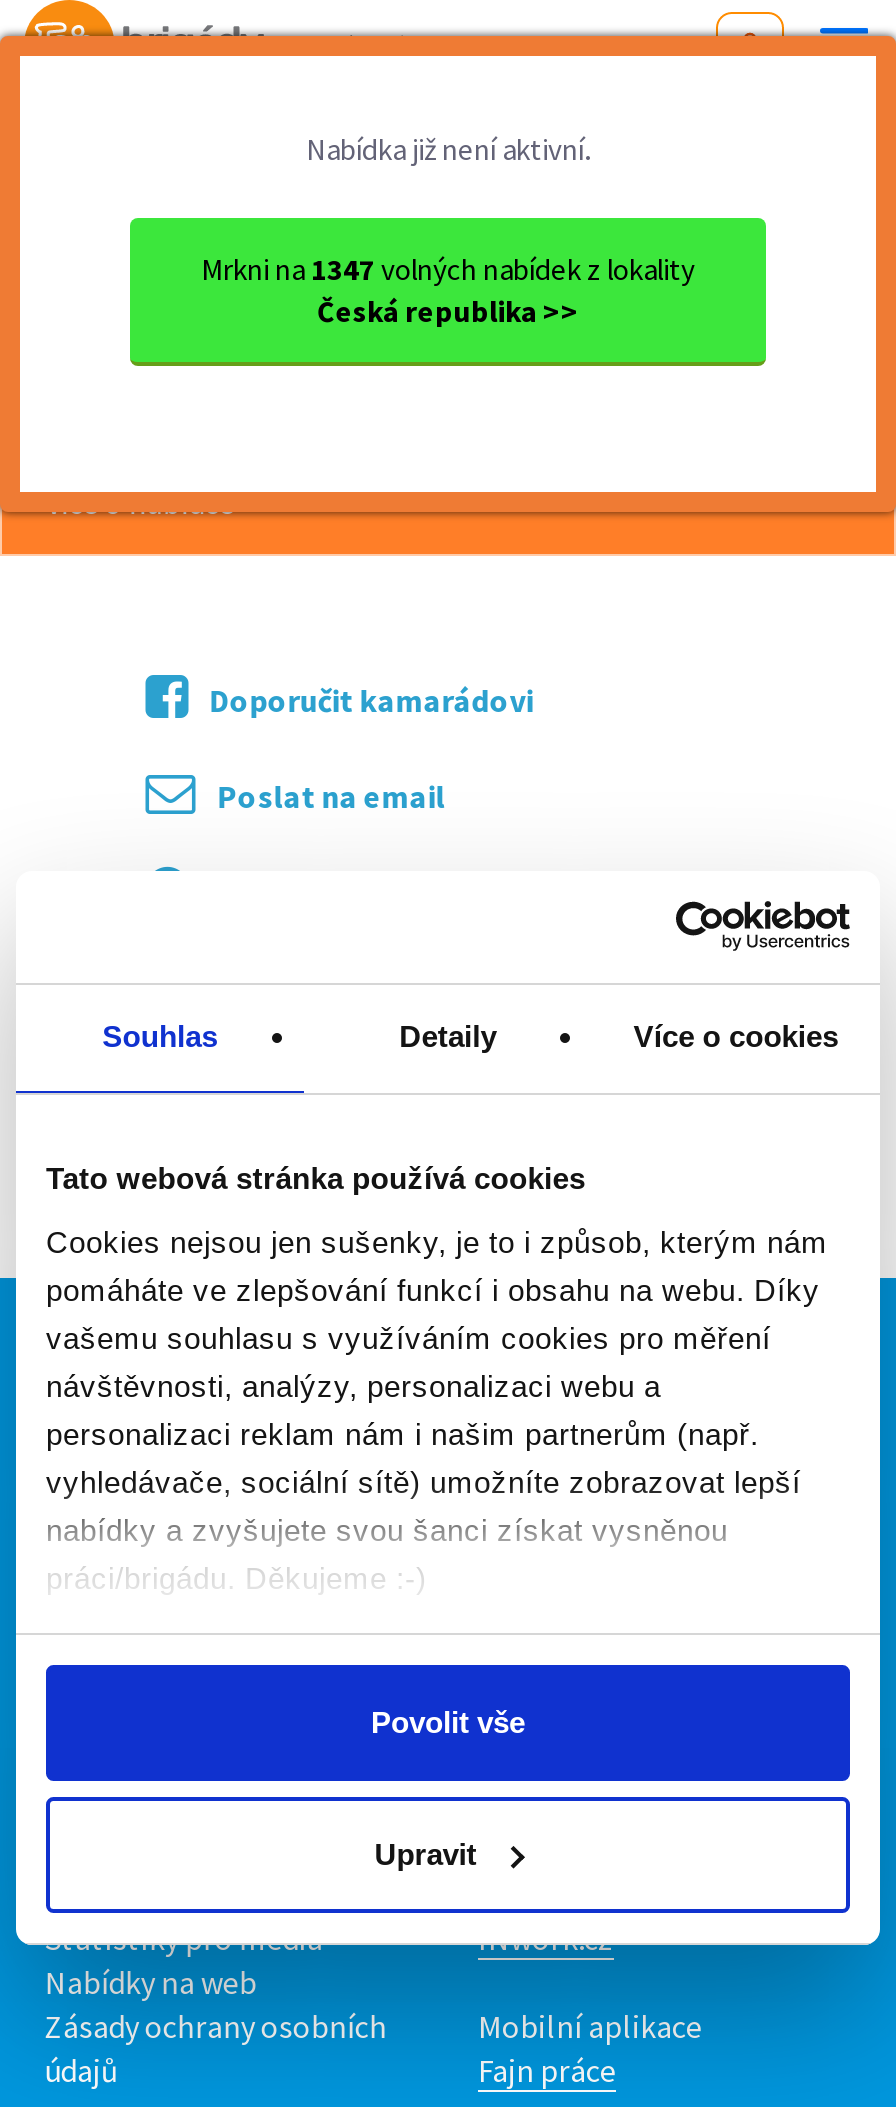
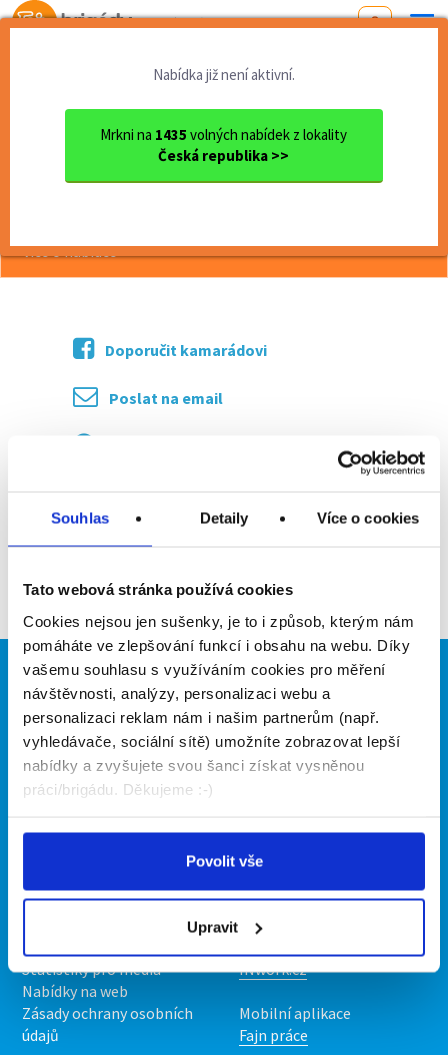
[201,250,695,288] Mrkni na 1347 volných nabídek z lokality -> [100,125,347,144] Mrkni na 1435 volných nabídek z lokality

